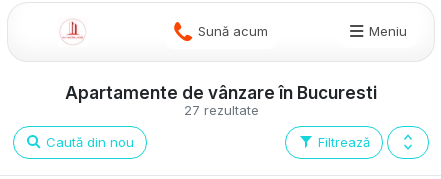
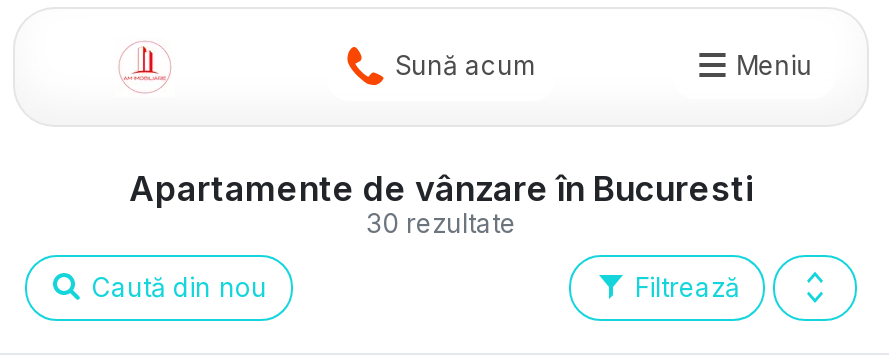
[183,102,258,118] 27 rezultate -> [366,207,516,239] 30 rezultate

